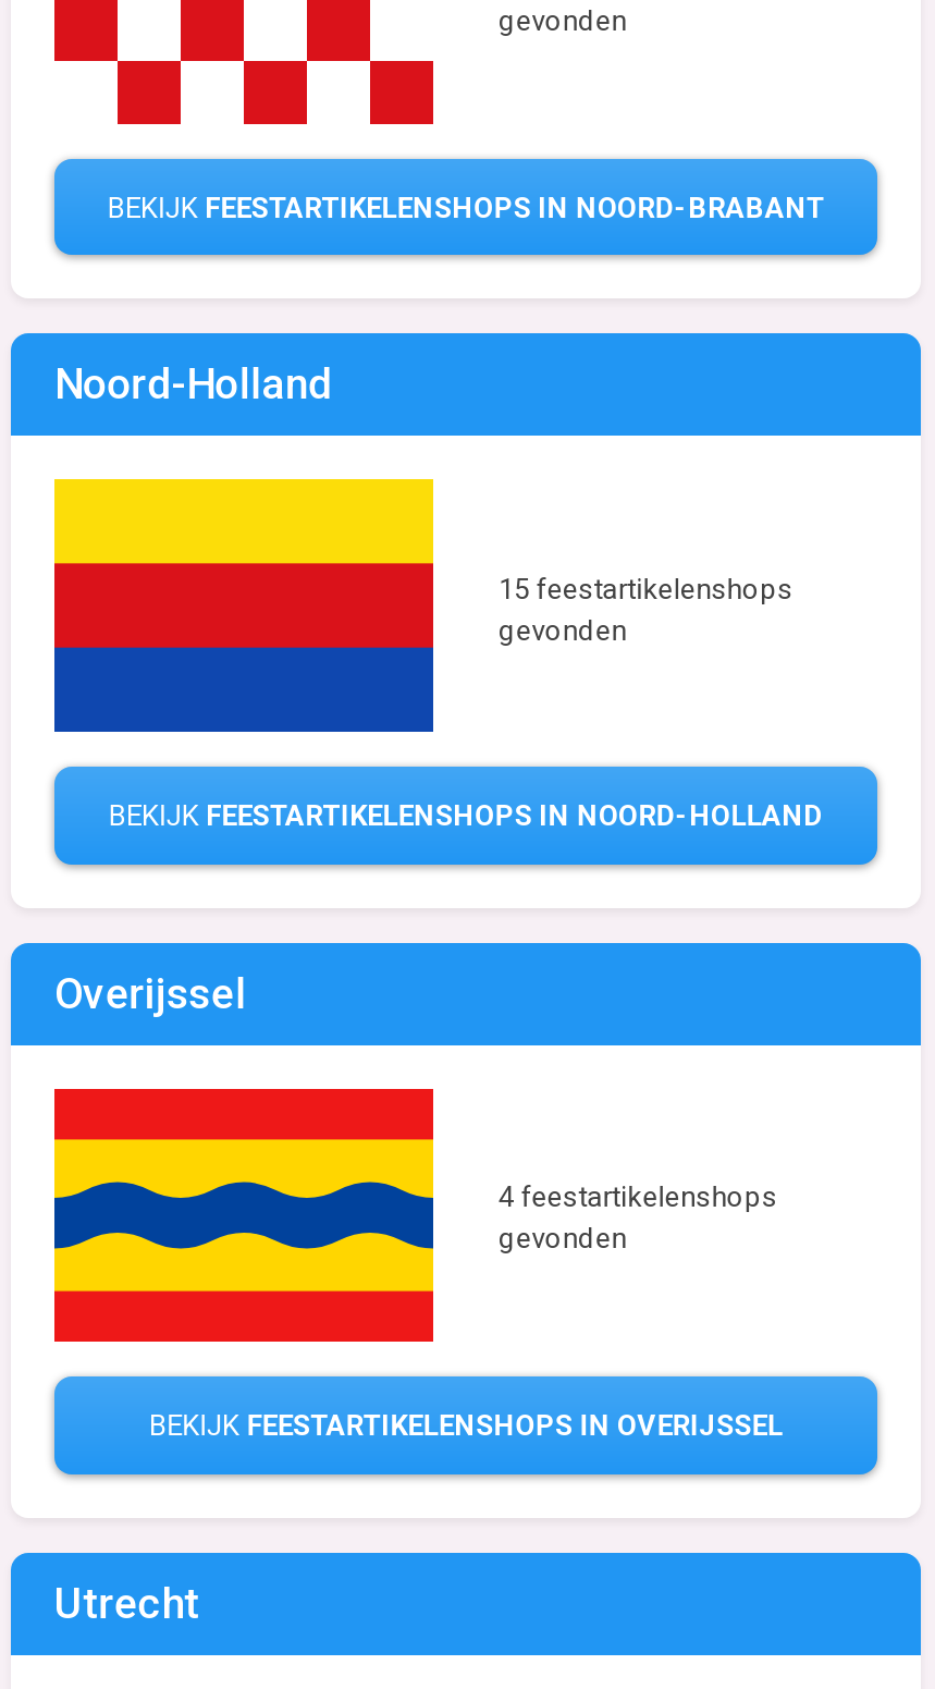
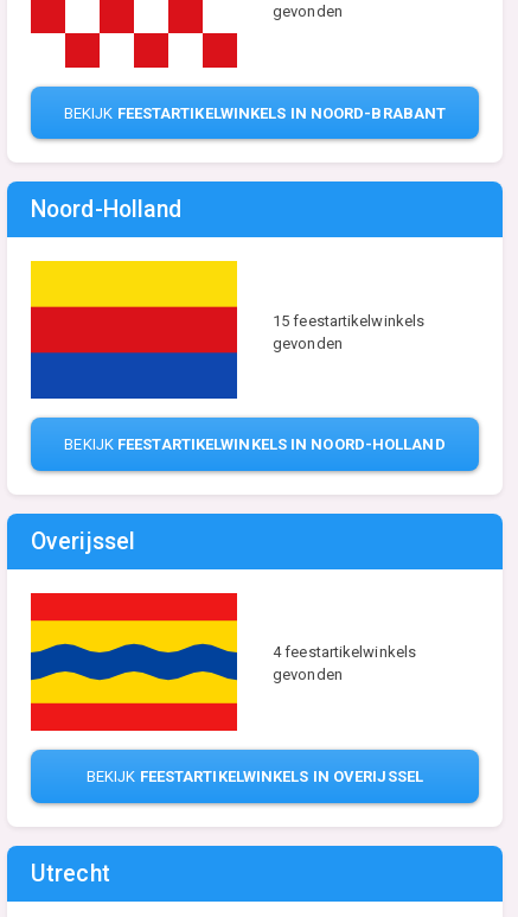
[107,191,824,223] BEKIJK FEESTARTIKELENSHOPS IN NOORD-BRABANT -> [64,104,446,122] BEKIJK FEESTARTIKELWINKELS IN NOORD-BRABANT
[499,573,793,605] 15 feestartikelenshops -> [273,312,425,330] 15 feestartikelwinkels
[108,800,823,832] BEKIJK FEESTARTIKELENSHOPS IN NOORD-HOLLAND -> [64,436,445,453] BEKIJK FEESTARTIKELWINKELS IN NOORD-HOLLAND
[499,1182,777,1214] 4 feestartikelenshops -> [273,644,416,661] 4 feestartikelwinkels
[149,1409,783,1441] BEKIJK FEESTARTIKELENSHOPS IN OVERIJSSEL -> [87,767,423,785] BEKIJK FEESTARTIKELWINKELS IN OVERIJSSEL

